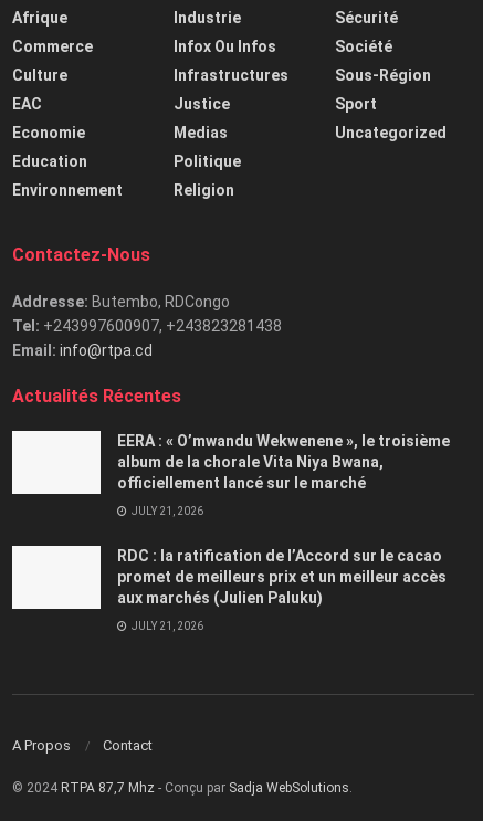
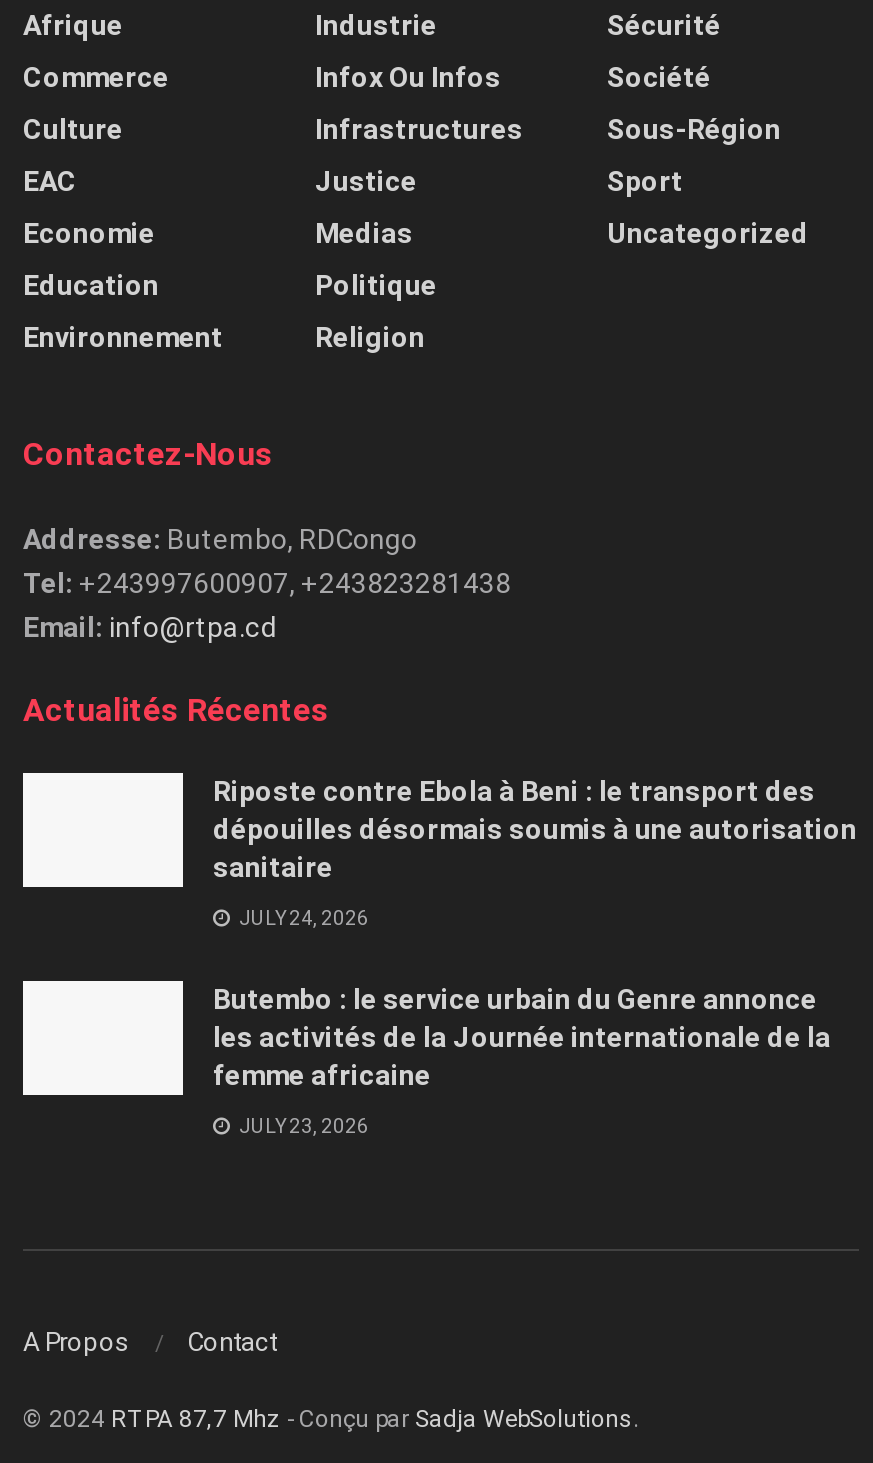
[117,432,450,492] EERA : « O’mwandu Wekwenene », le troisième | album de la chorale Vita Niya Bwana, | officiellement lancé sur le marché -> [213,775,857,883] Riposte contre Ebola à Beni : le transport des | dépouilles désormais soumis à une autorisation | sanitaire
[129,505,203,517] JULY 21, 2026 -> [235,907,369,929] JULY 24, 2026
[117,547,447,607] RDC : la ratification de l’Accord sur le cacao | promet de meilleurs prix et un meilleur accès | aux marchés (Julien Paluku) -> [213,983,831,1091] Butembo : le service urbain du Genre annonce | les activités de la Journée internationale de la | femme africaine
[129,620,203,632] JULY 21, 2026 -> [235,1115,369,1137] JULY 23, 2026

